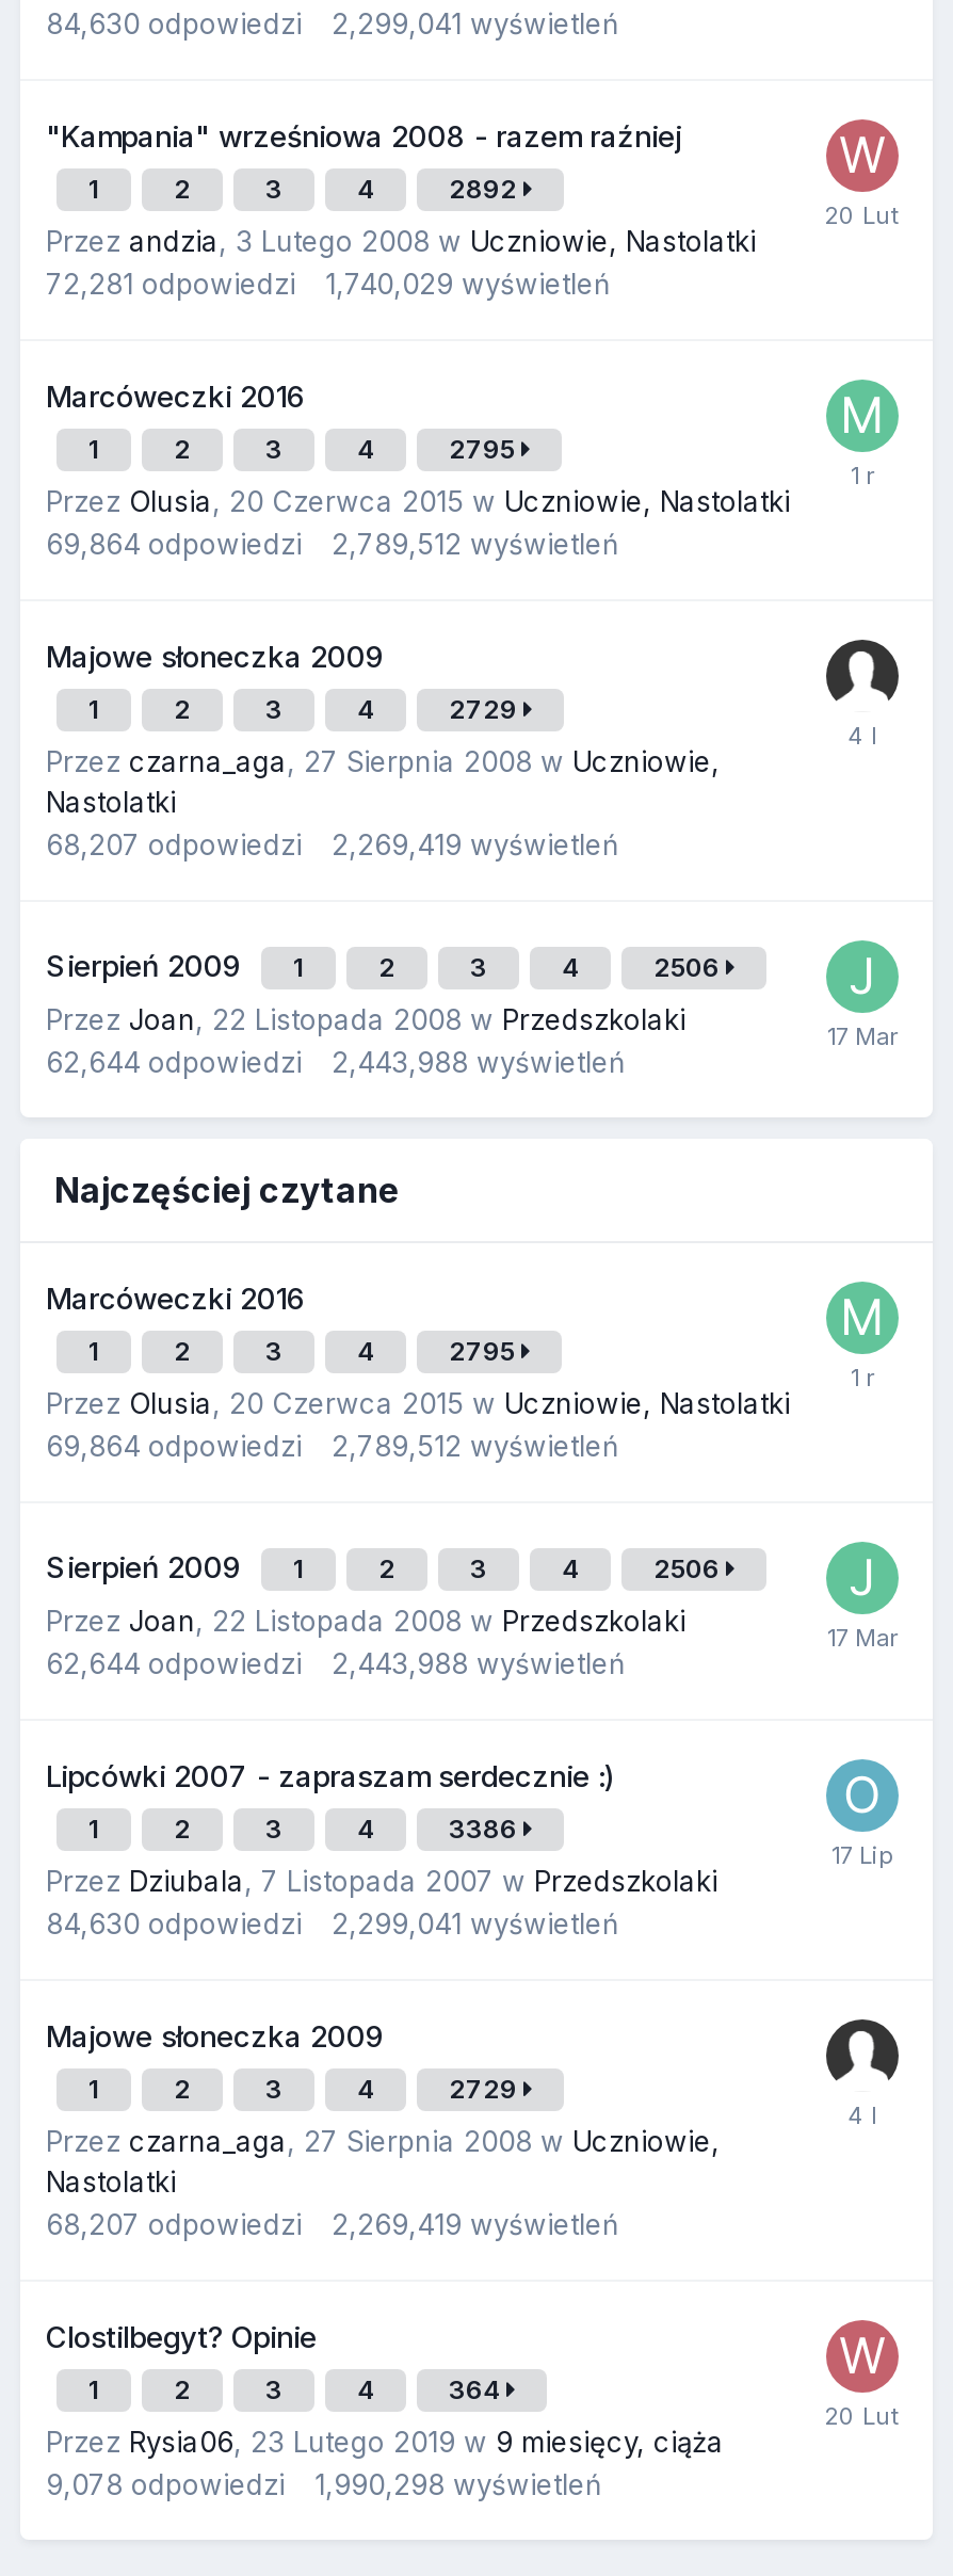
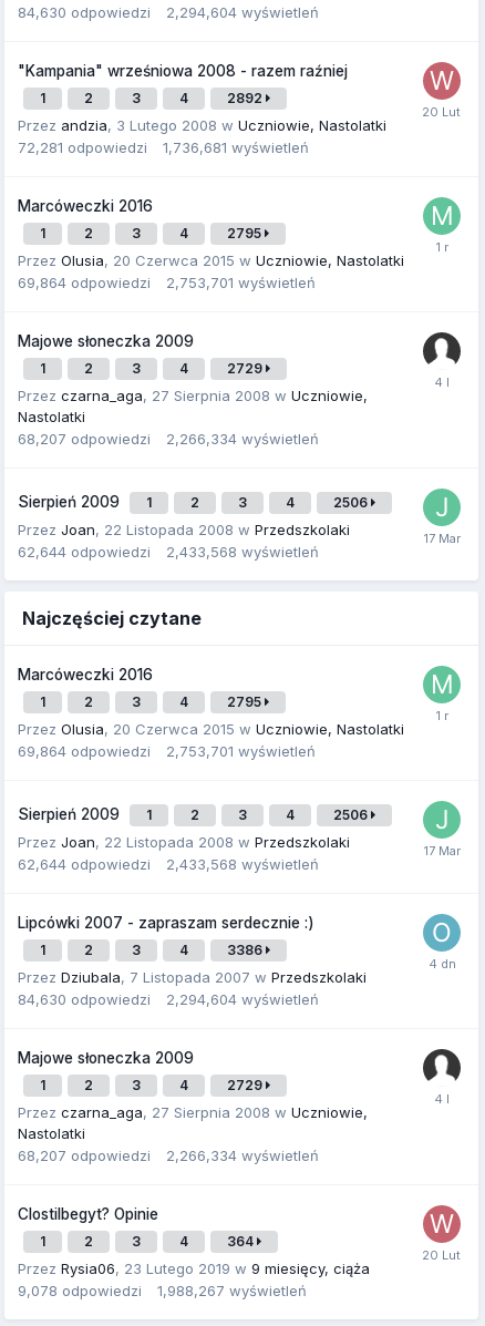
[46,6,619,41] 84,630 odpowiedzi 2,299,041 wyświetleń -> [18,3,319,21] 84,630 odpowiedzi 2,294,604 wyświetleń
[46,267,611,301] 72,281 odpowiedzi 1,740,029 wyświetleń -> [18,138,309,156] 72,281 odpowiedzi 1,736,681 wyświetleń
[46,527,619,561] 69,864 odpowiedzi 2,789,512 wyświetleń -> [18,274,316,291] 69,864 odpowiedzi 2,753,701 wyświetleń
[46,827,619,862] 68,207 odpowiedzi 2,269,419 wyświetleń -> [18,430,319,448] 68,207 odpowiedzi 2,266,334 wyświetleń
[46,1045,626,1079] 62,644 odpowiedzi 2,443,988 wyświetleń -> [18,543,319,561] 62,644 odpowiedzi 2,433,568 wyświetleń
[46,1429,619,1463] 69,864 odpowiedzi 2,789,512 wyświetleń -> [18,742,316,760] 69,864 odpowiedzi 2,753,701 wyświetleń
[46,1646,626,1680] 62,644 odpowiedzi 2,443,988 wyświetleń -> [18,855,319,873] 62,644 odpowiedzi 2,433,568 wyświetleń
[46,1906,619,1941] 84,630 odpowiedzi 2,299,041 wyświetleń -> [18,990,319,1008] 84,630 odpowiedzi 2,294,604 wyświetleń
[46,2207,619,2241] 68,207 odpowiedzi 2,269,419 wyświetleń -> [18,1147,319,1164] 68,207 odpowiedzi 2,266,334 wyświetleń
[46,2467,602,2501] 9,078 odpowiedzi 1,990,298 wyświetleń -> [18,1282,307,1299] 9,078 odpowiedzi 1,988,267 wyświetleń

